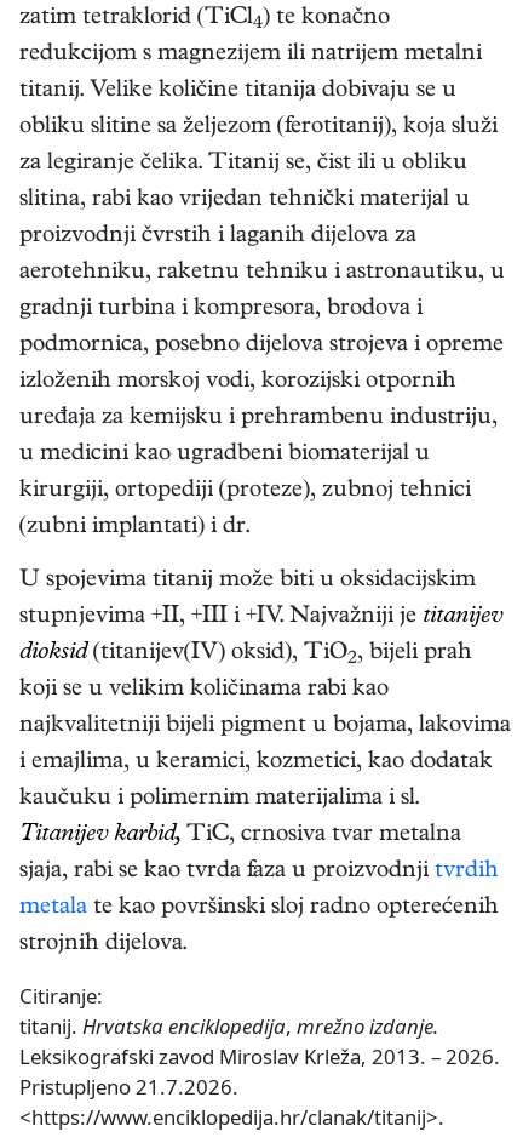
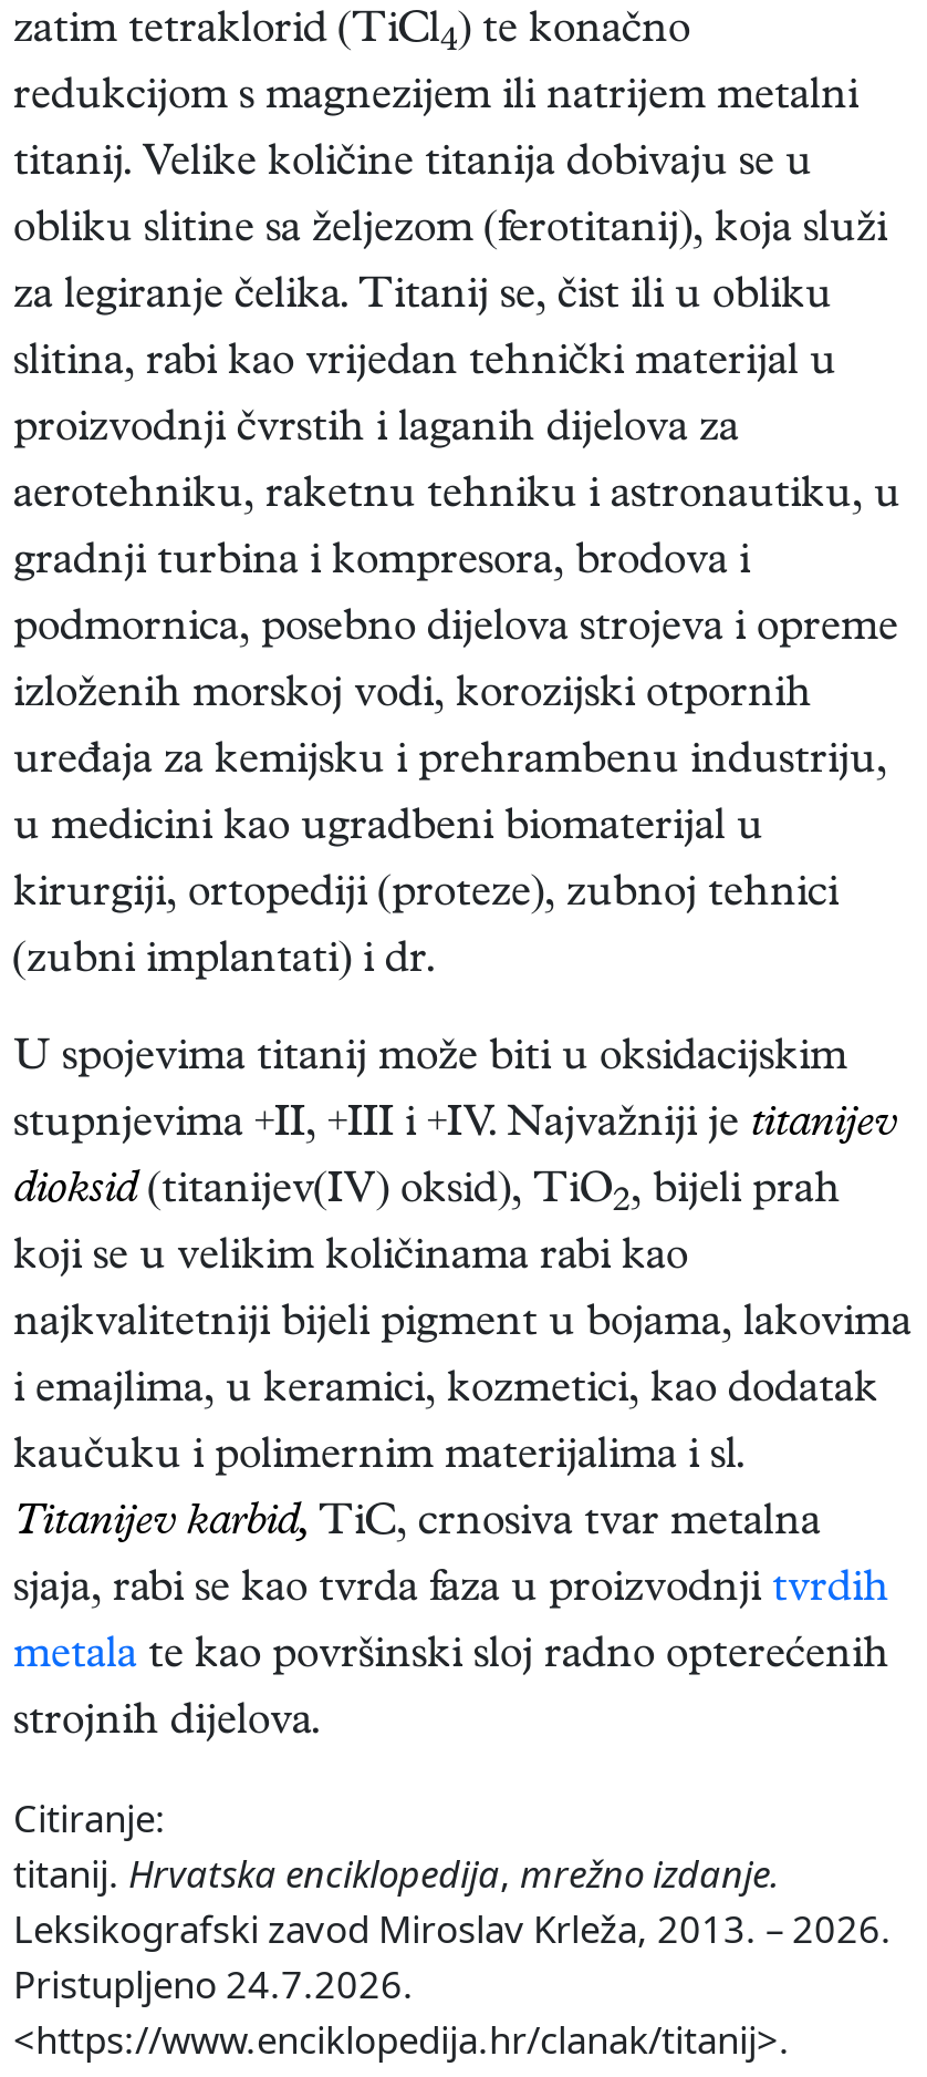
[19,1073,238,1101] Pristupljeno 21.7.2026. -> [13,1959,414,2010] Pristupljeno 24.7.2026.

